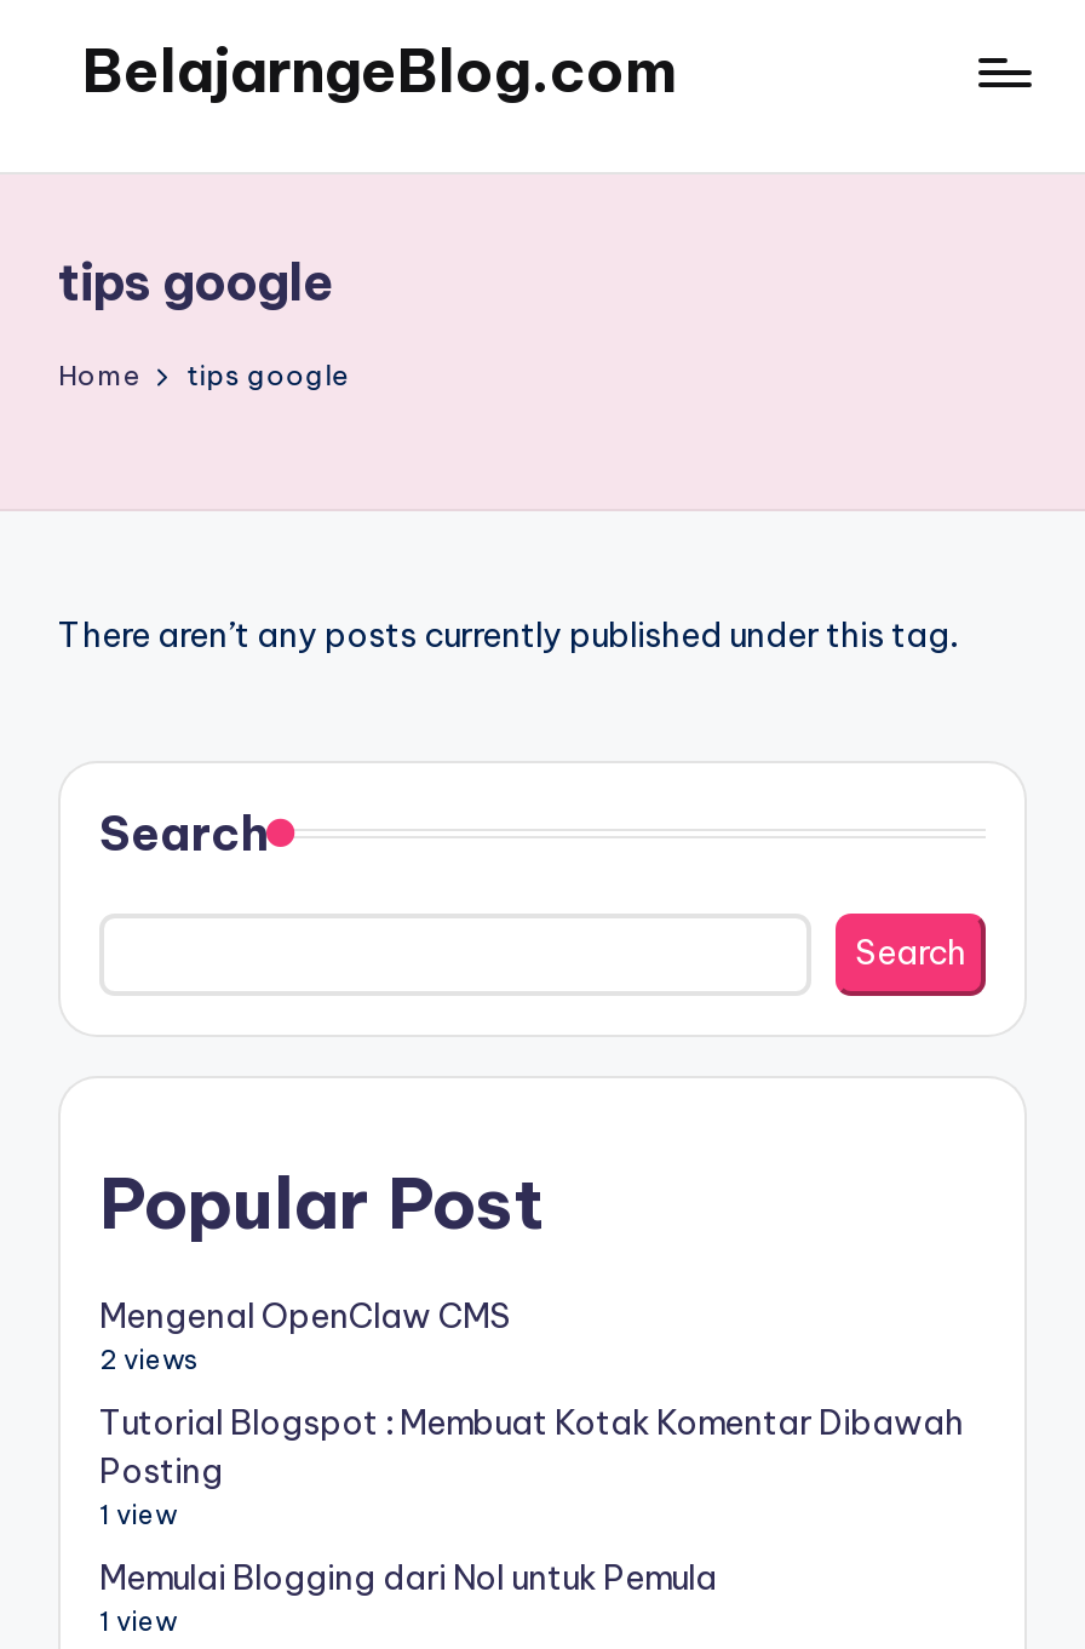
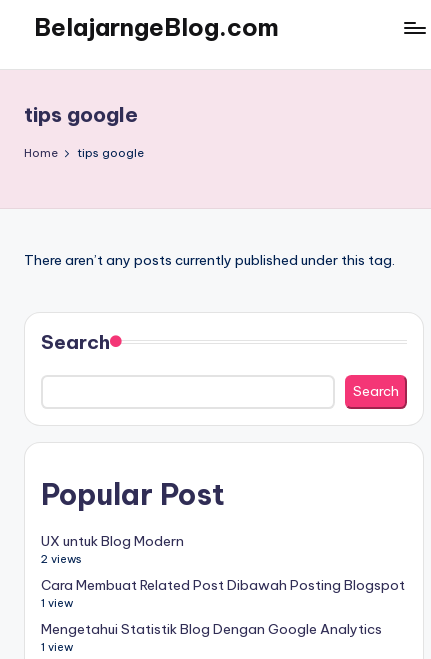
[99,1293,511,1337] Mengenal OpenClaw CMS -> [41,532,184,550] UX untuk Blog Modern
[99,1400,964,1492] Tutorial Blogspot : Membuat Kotak Komentar Dibawah | Posting -> [41,576,405,594] Cara Membuat Related Post Dibawah Posting Blogspot
[99,1555,717,1598] Memulai Blogging dari Nol untuk Pemula -> [41,620,382,638] Mengetahui Statistik Blog Dengan Google Analytics

